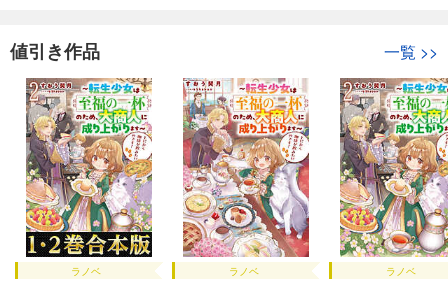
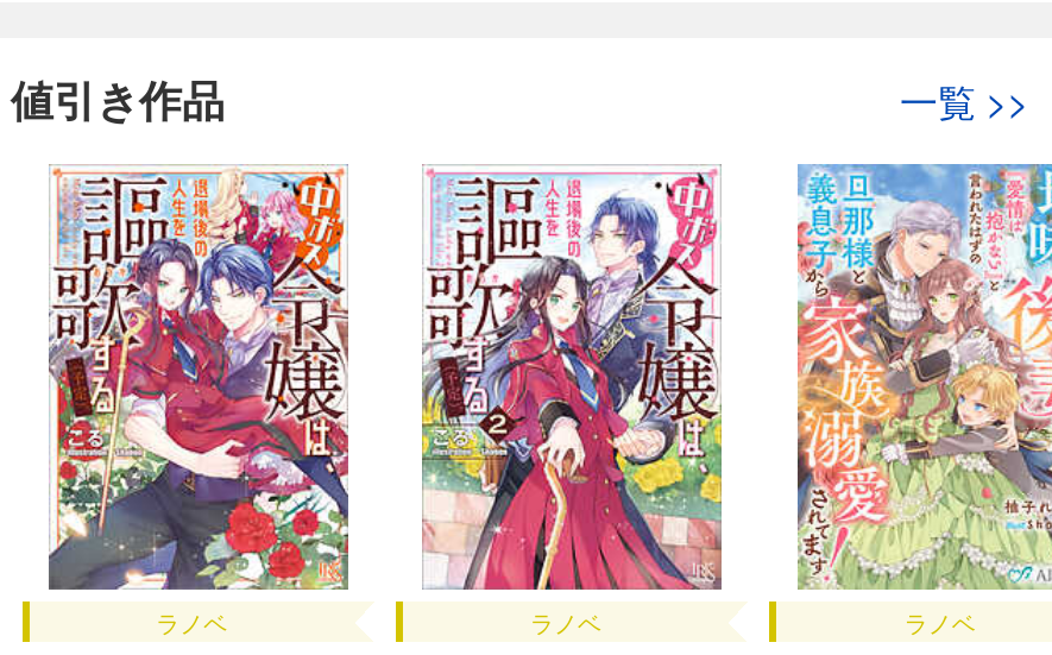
[25,77,153,258] [image] -> [46,164,351,592] [image]
[182,78,310,257] [image] -> [420,166,724,592] [image]
[339,77,445,257] [image] -> [795,162,1045,590] [image]

